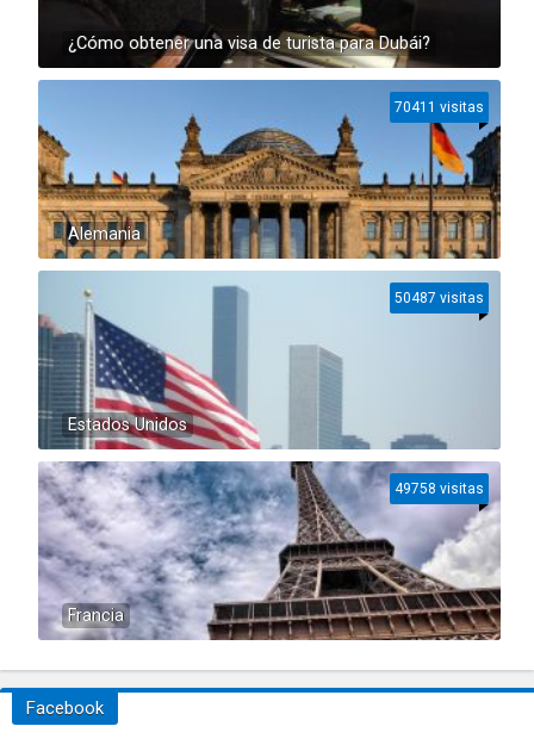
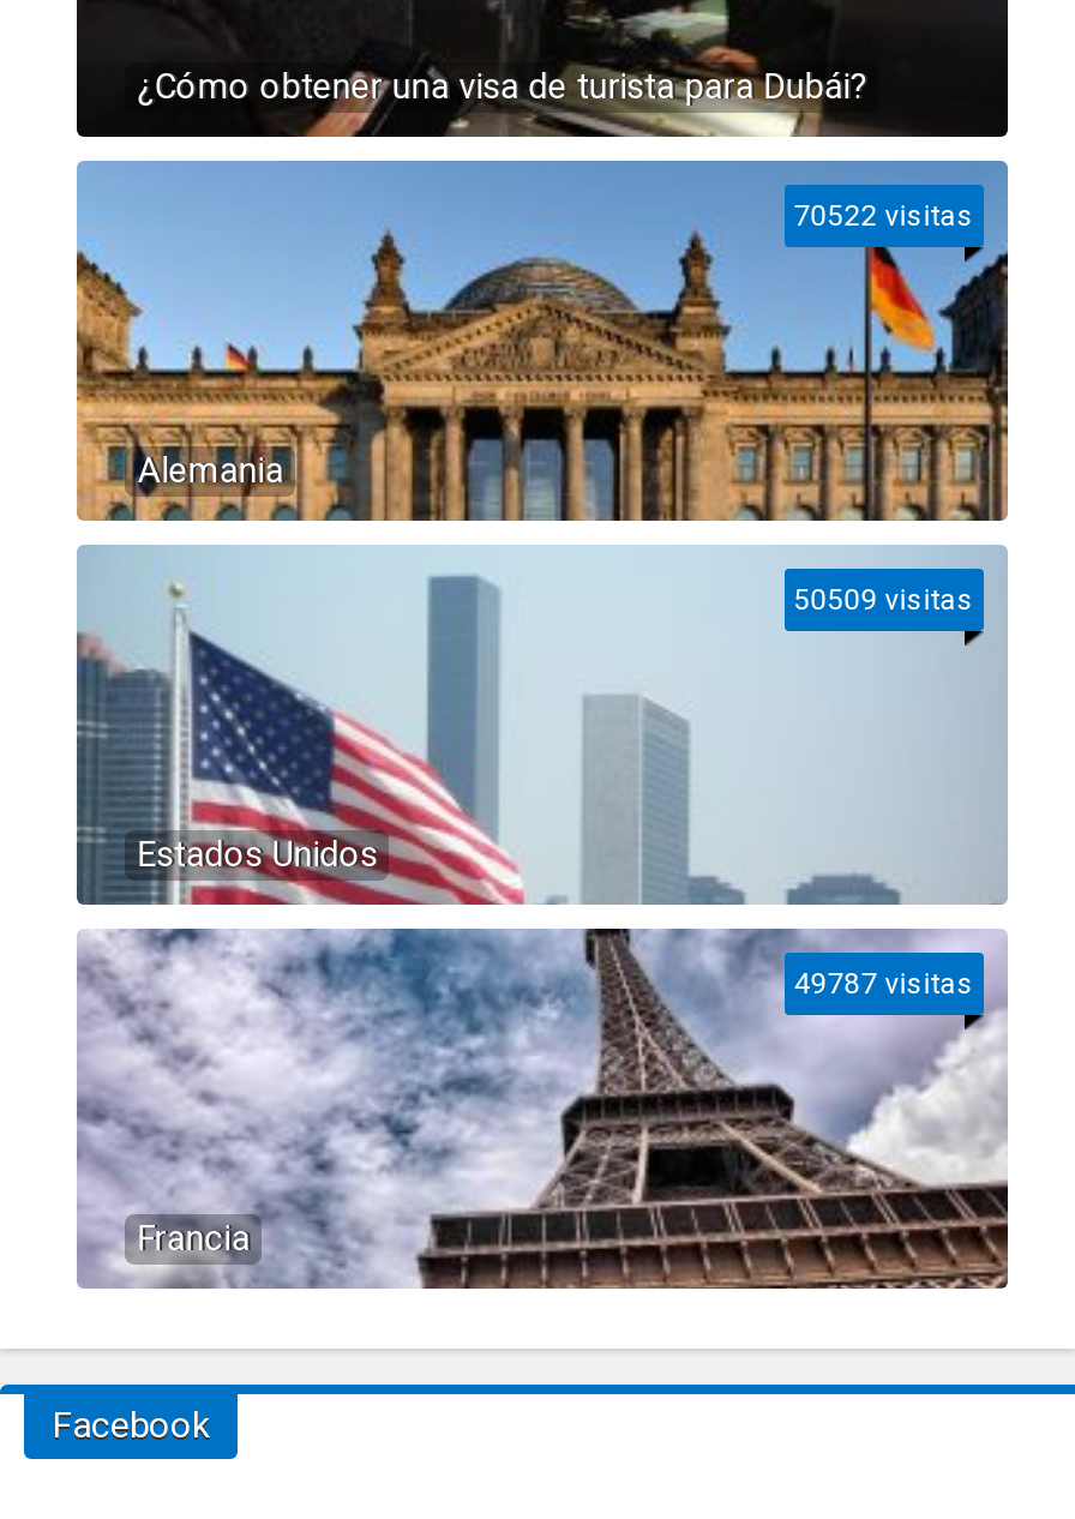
[394,99,484,116] 70411 visitas -> [794,199,974,233] 70522 visitas
[394,290,484,306] 50487 visitas -> [794,583,974,617] 50509 visitas
[394,480,484,497] 49758 visitas -> [794,967,974,1001] 49787 visitas

